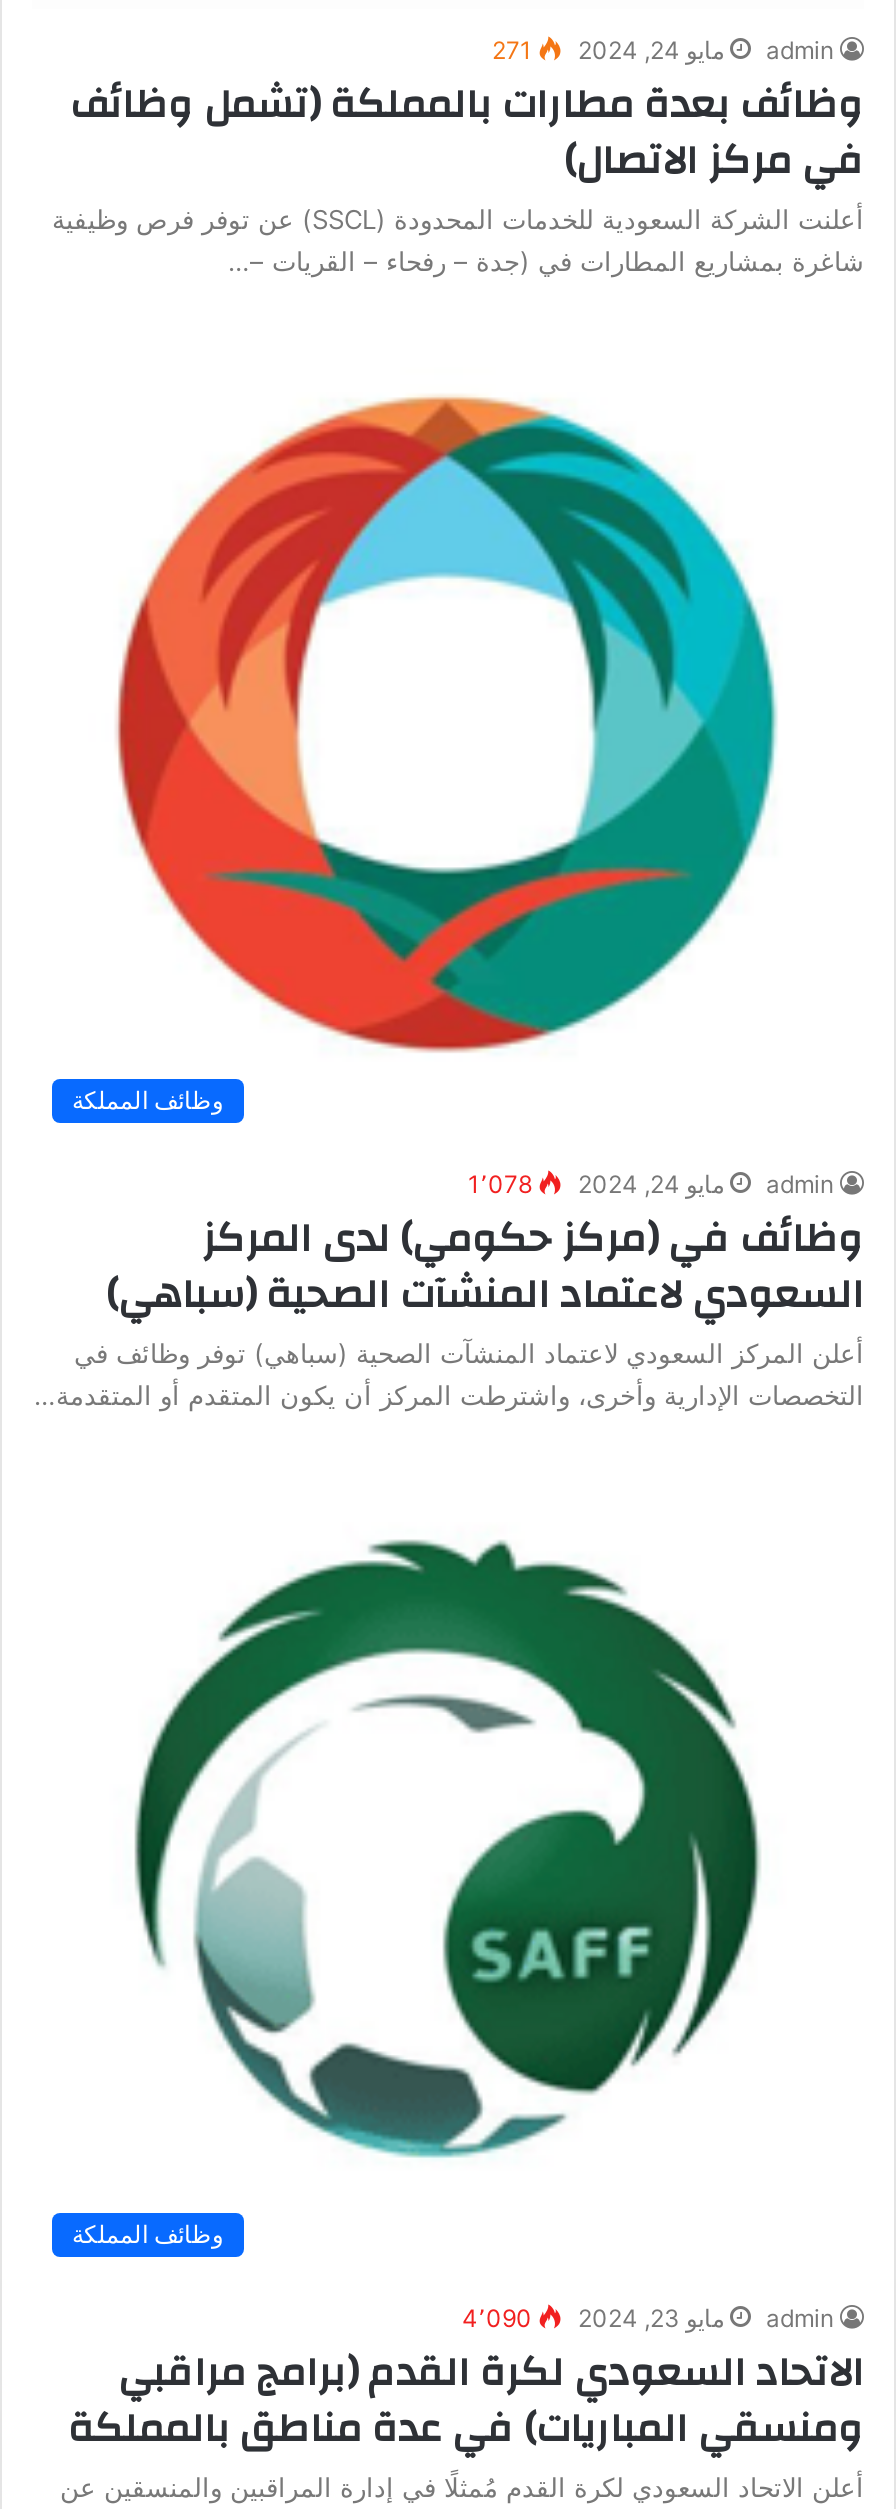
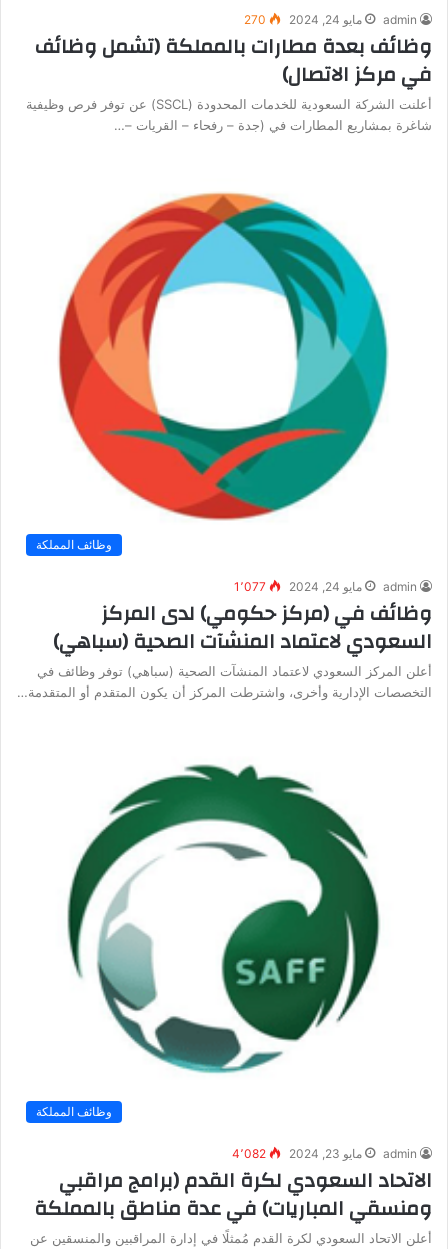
[492,35,532,65] 271 -> [244,12,266,27] 270
[468,1169,532,1199] 1٬078 -> [234,579,266,594] 1٬077
[462,2303,532,2333] 4٬090 -> [232,1146,266,1161] 4٬082

